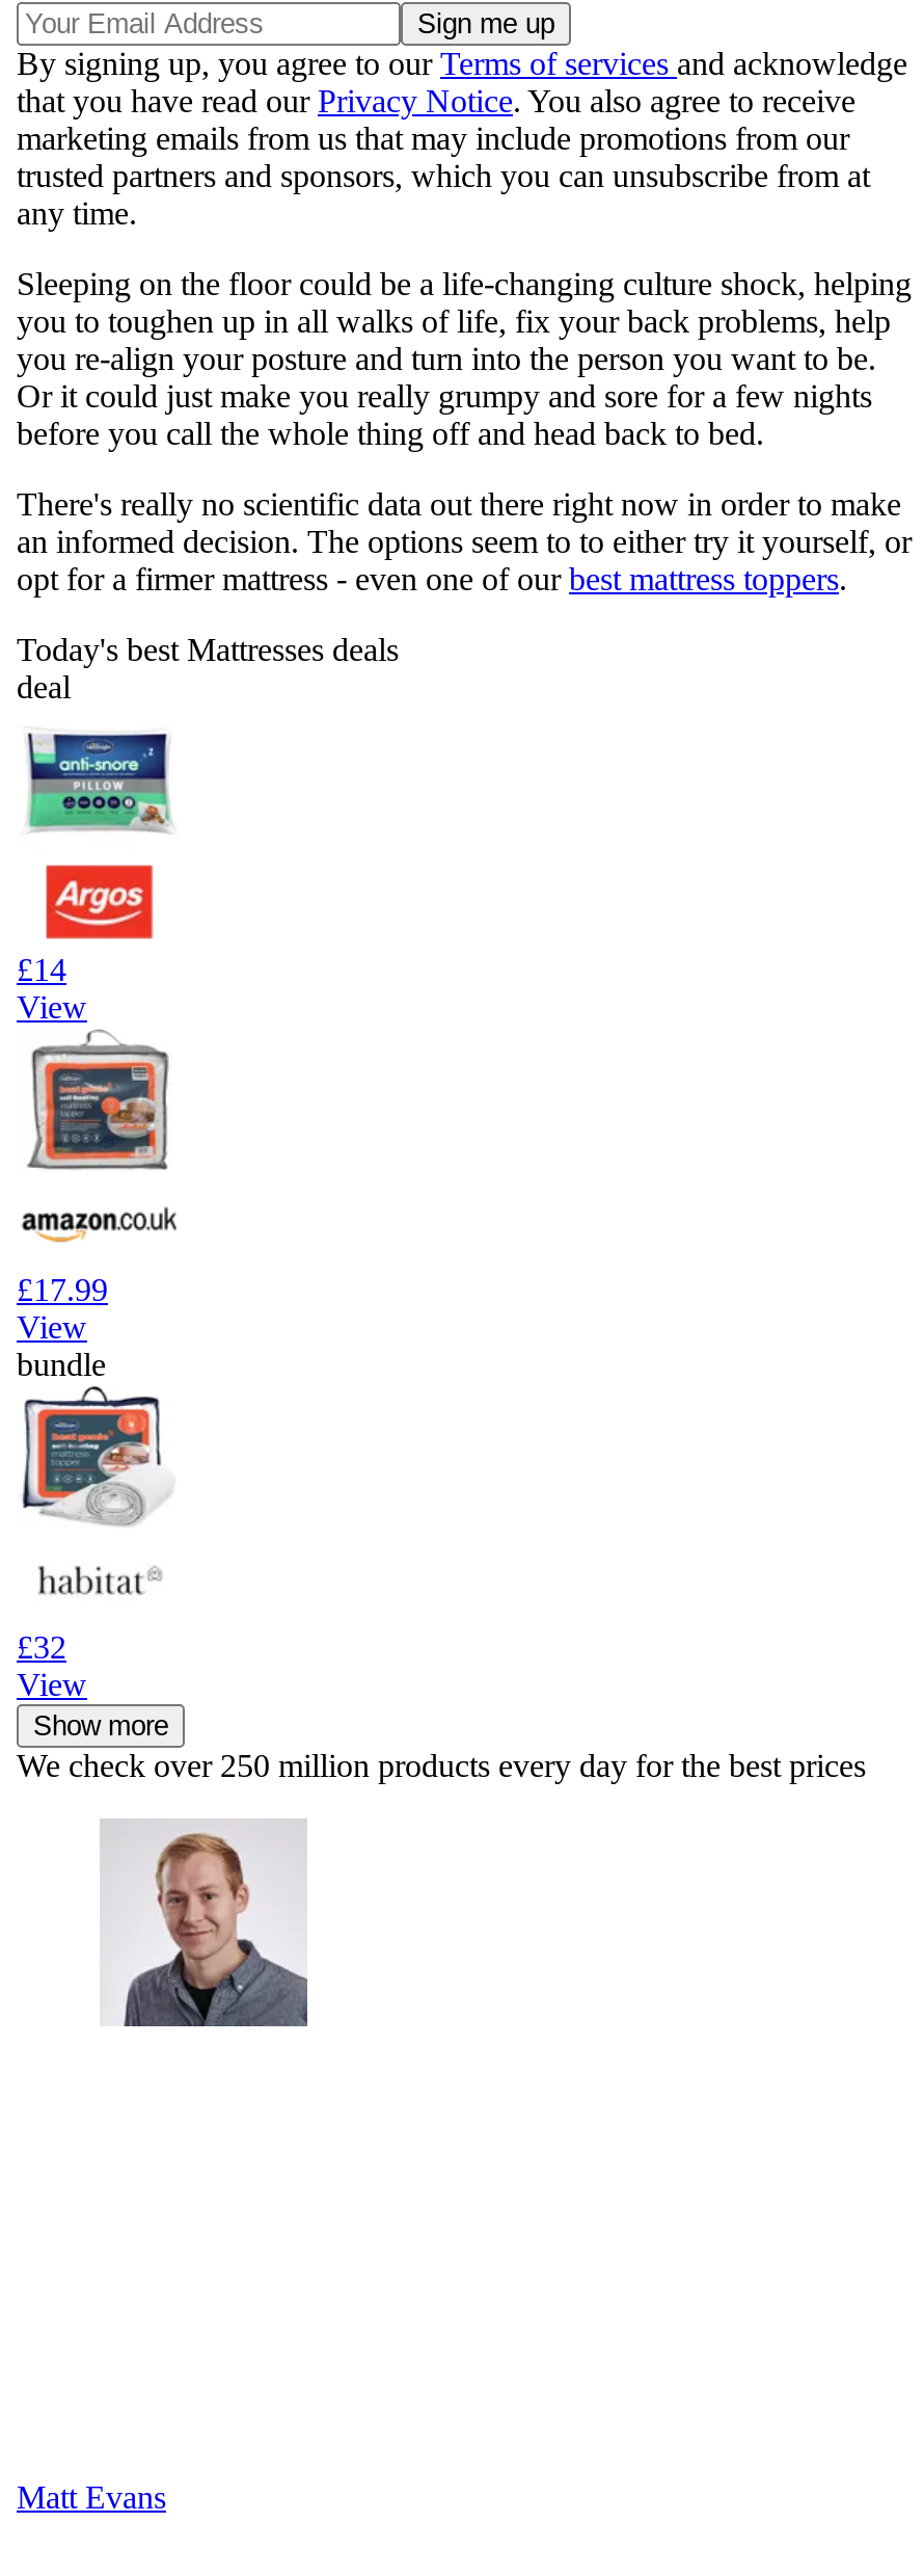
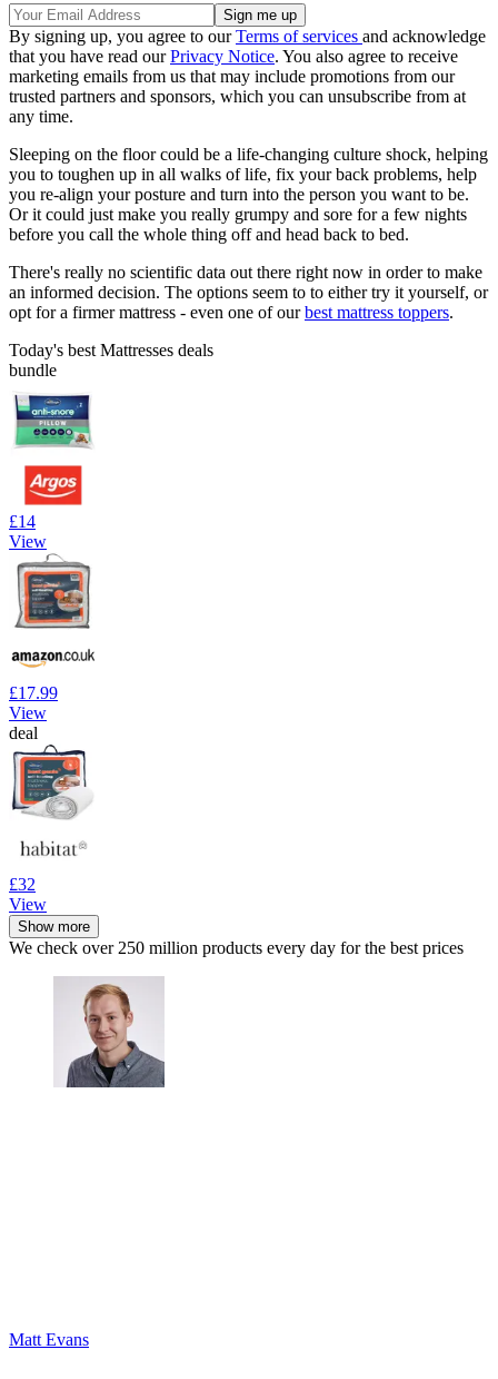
moved [17,669,71,704] -> [9,723,38,742]: deal
moved [17,1347,106,1382] -> [9,360,57,379]: bundle

